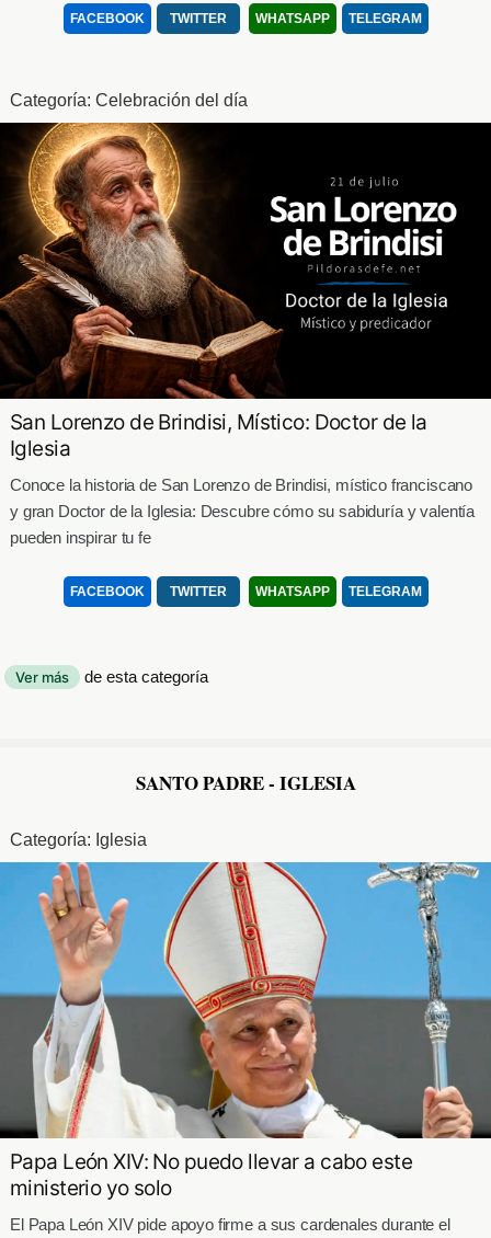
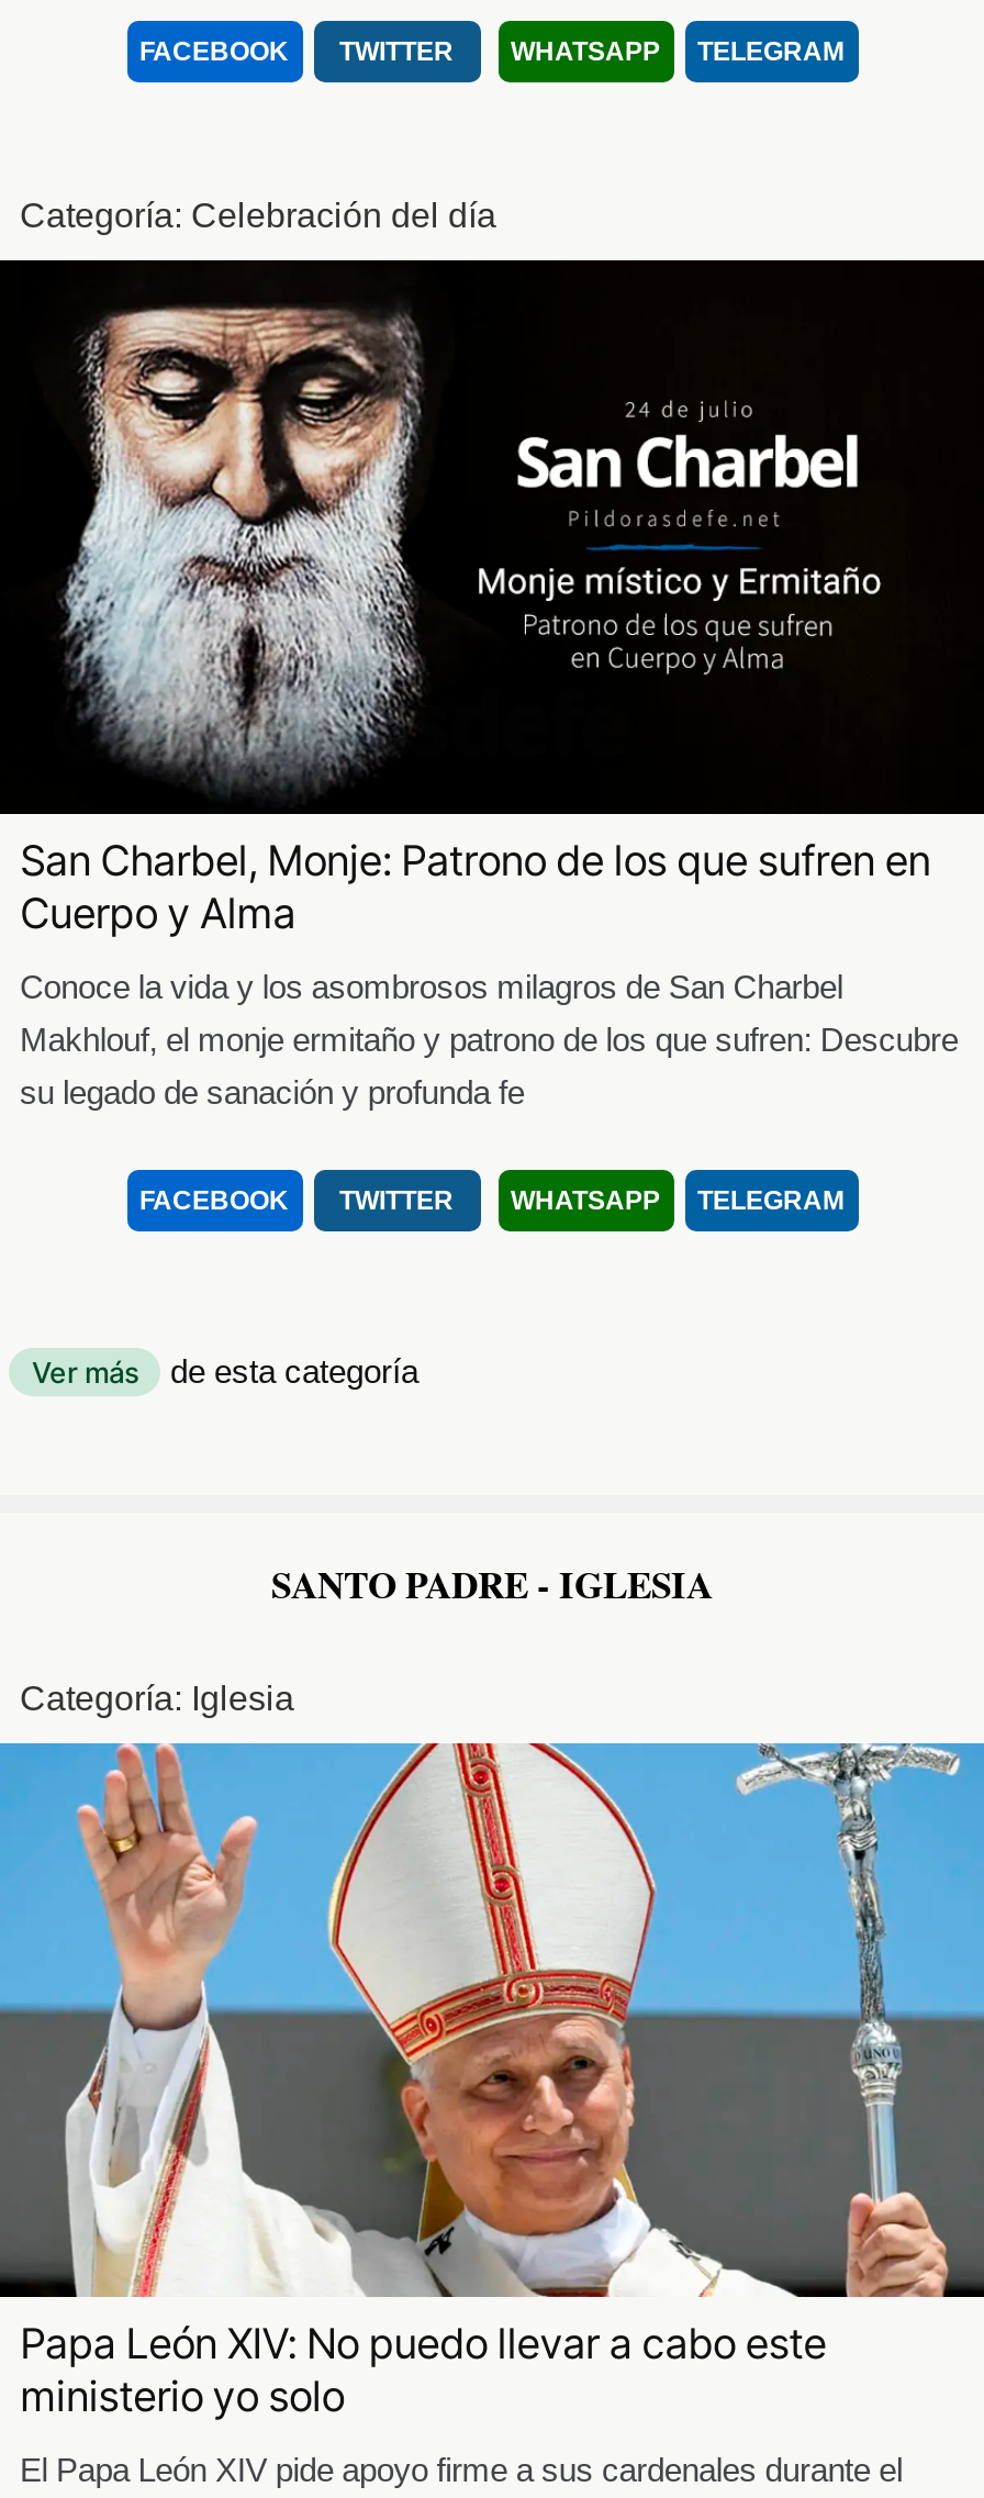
[3,122,458,461] [image] | San Lorenzo de Brindisi, Místico: Doctor de la | Iglesia -> [7,258,930,939] [image] | San Charbel, Monje: Patrono de los que sufren en | Cuerpo y Alma
[10,475,475,547] Conoce la historia de San Lorenzo de Brindisi, místico franciscano | y gran Doctor de la Iglesia: Descubre cómo su sabiduría y valentía | pueden inspirar tu fe -> [20,968,958,1111] Conoce la vida y los asombrosos milagros de San Charbel | Makhlouf, el monje ermitaño y patrono de los que sufren: Descubre | su legado de sanación y profunda fe

